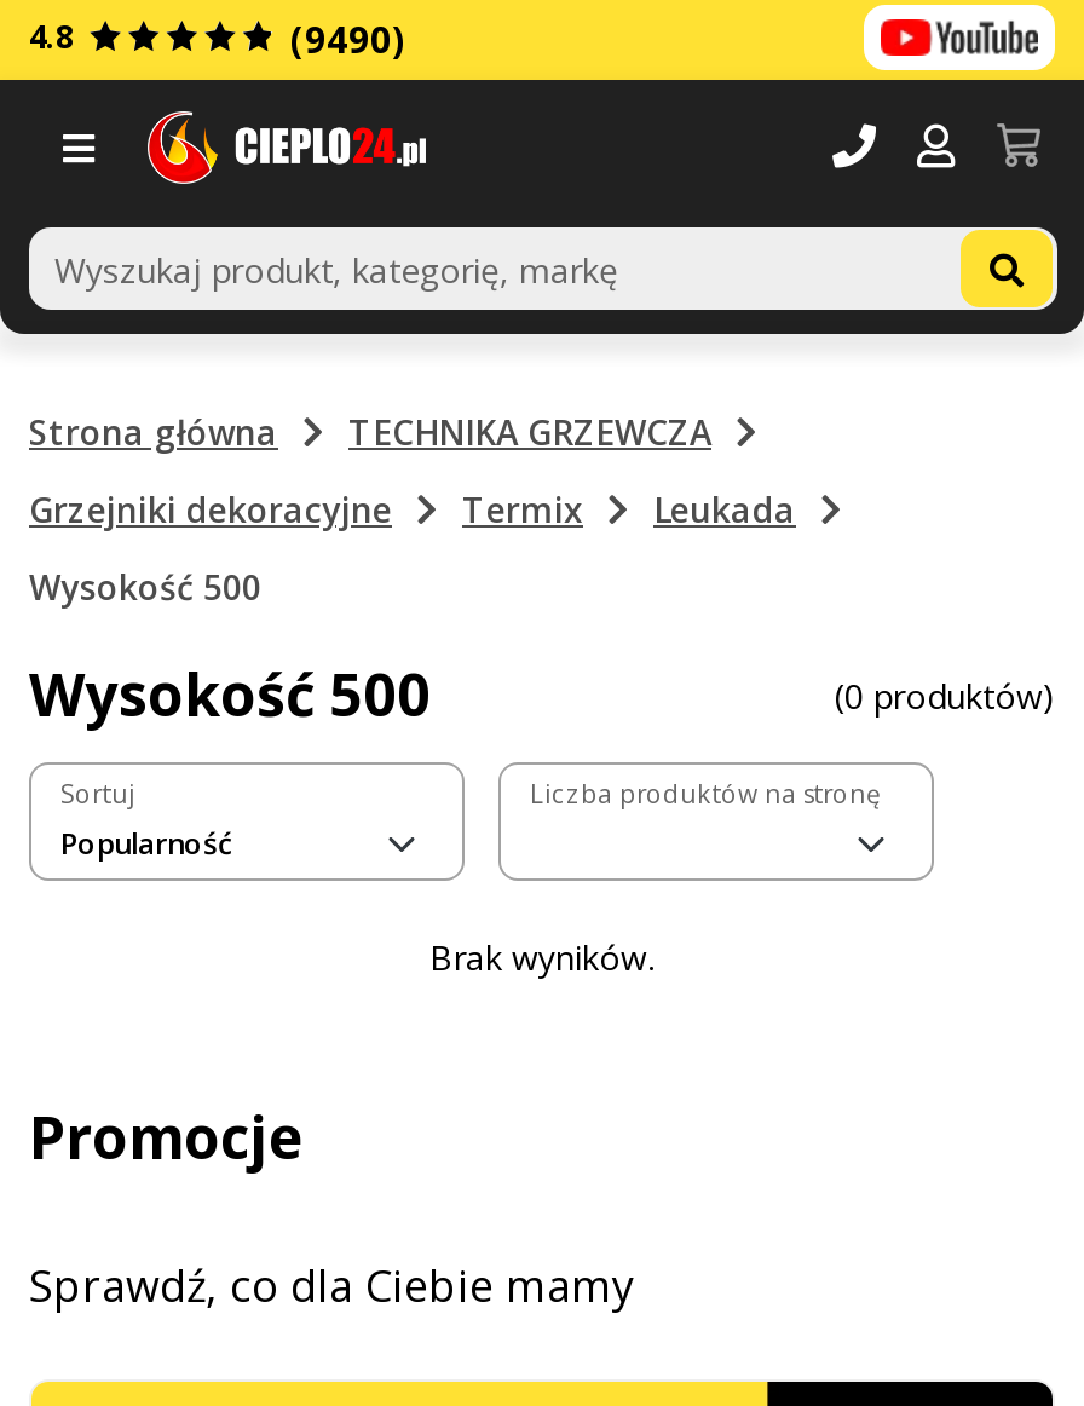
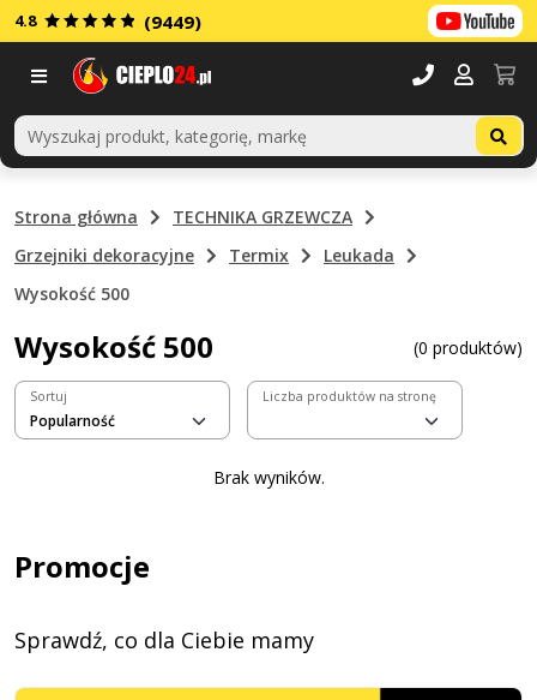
[290,13,406,62] (9490) -> [144,9,201,33] (9449)

